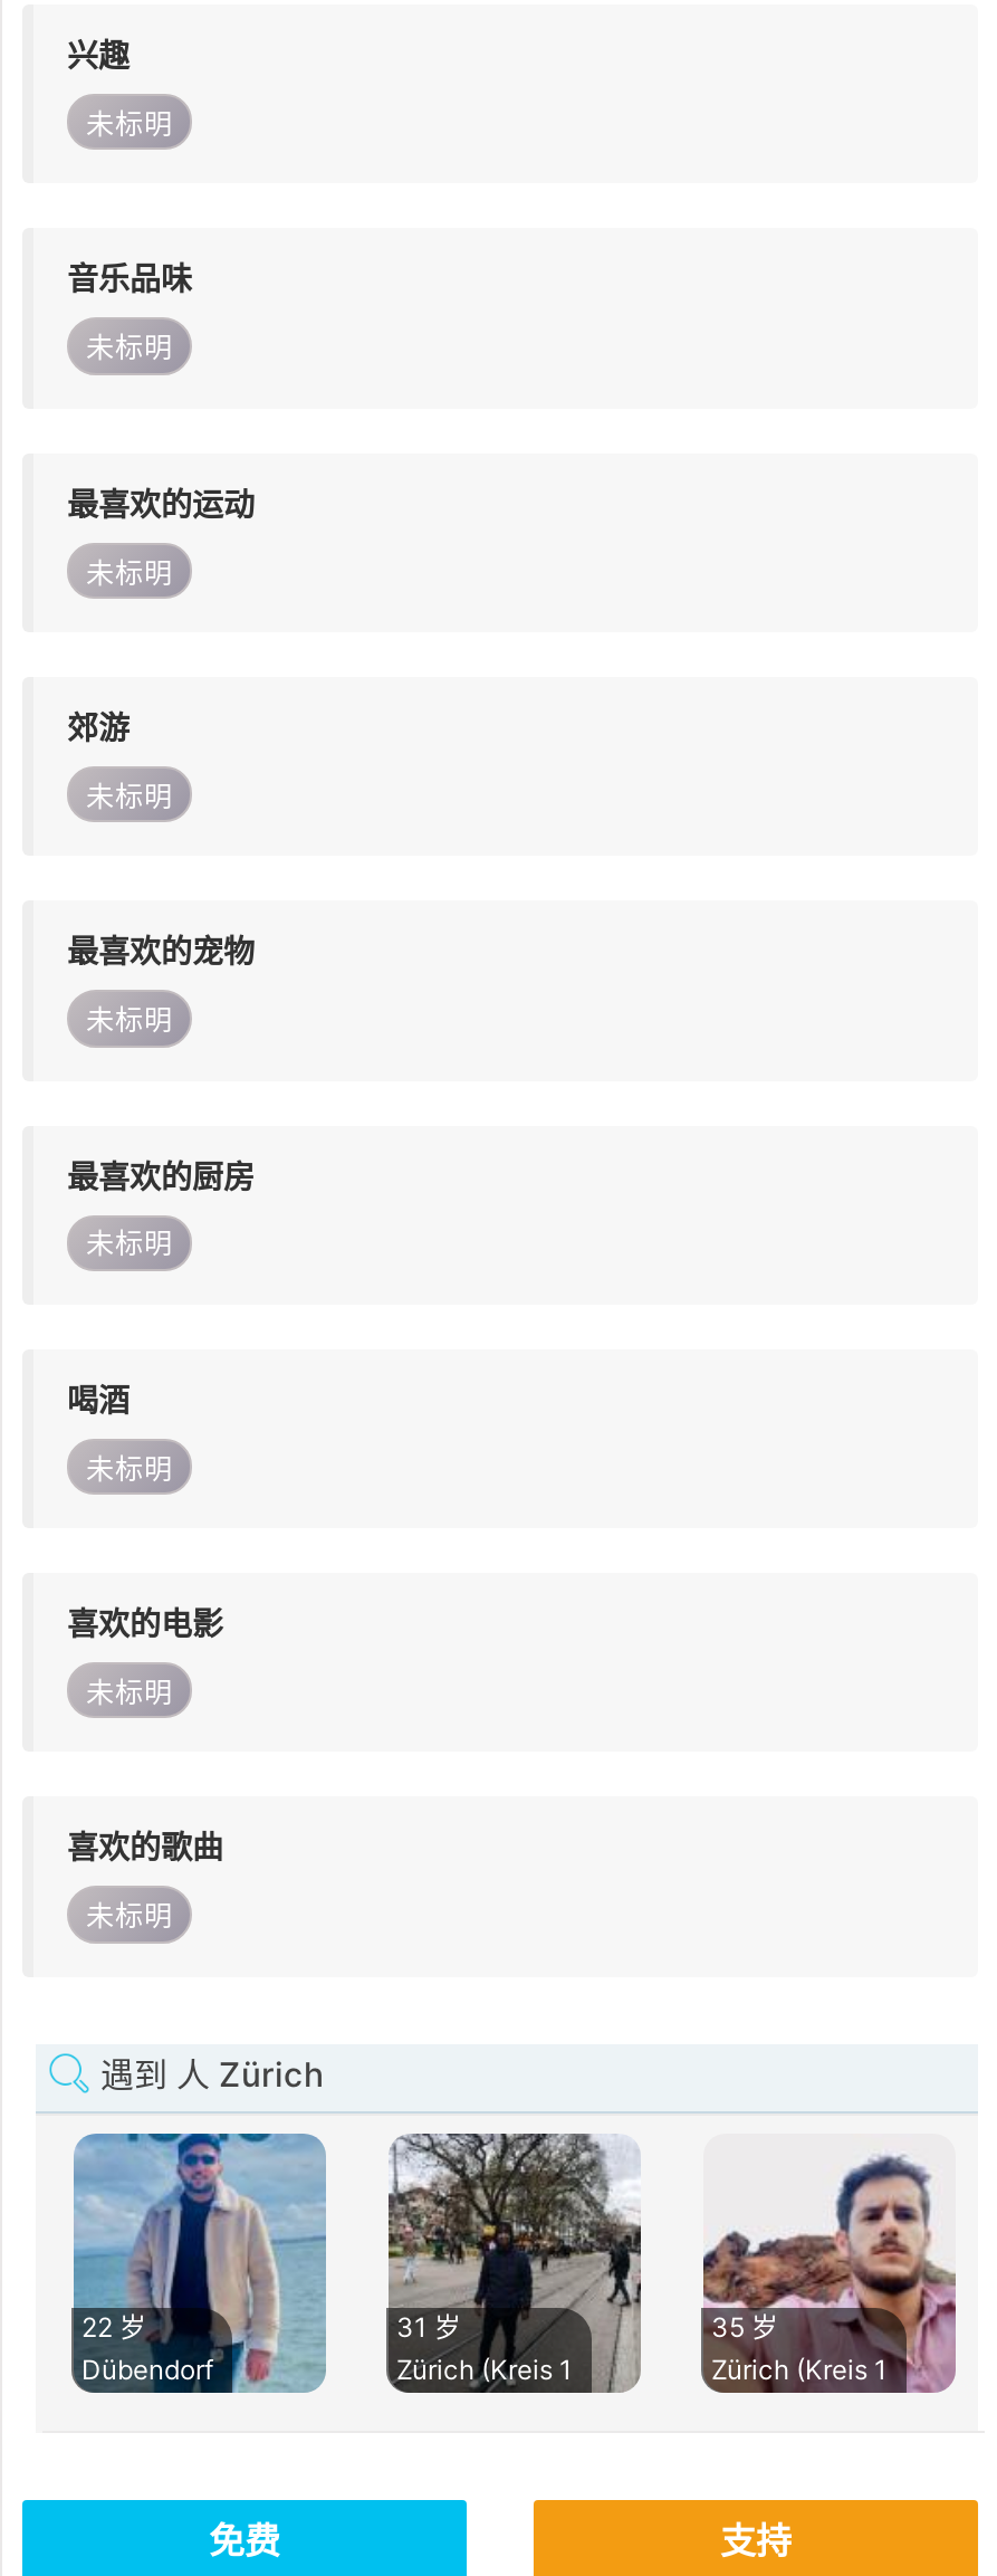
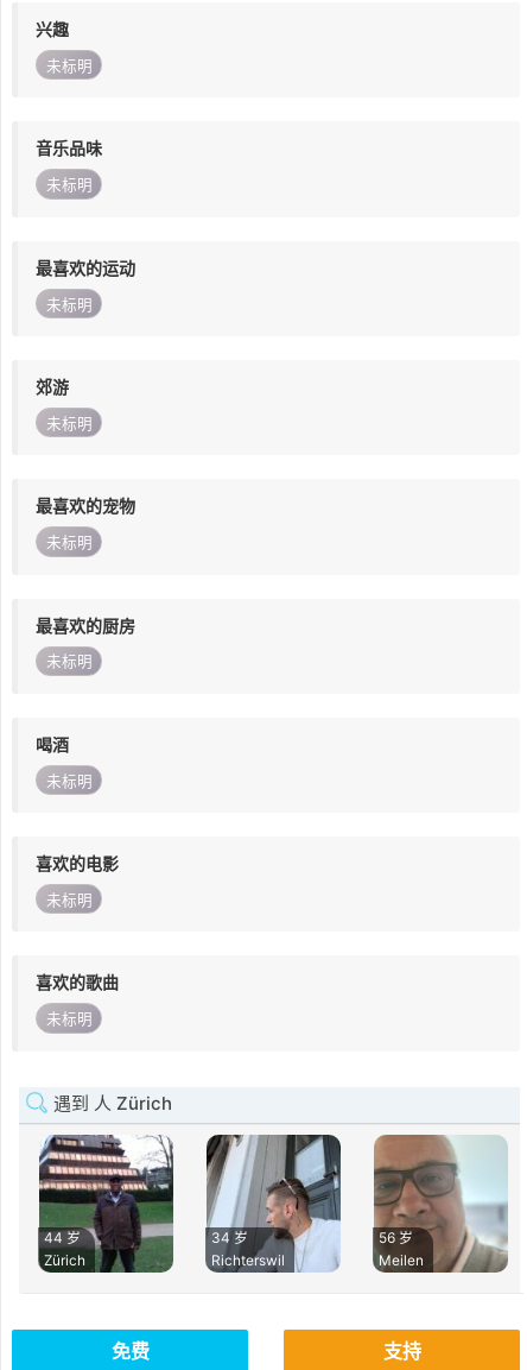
[71,2131,326,2391] [image] | 22 岁 | Dübendorf -> [38,1134,174,1273] [image] | 44 岁 | Zürich
[389,2134,643,2395] [image] | 31 岁 | Zürich (Kreis 1 -> [205,1134,342,1273] [image] | 34 岁 | Richterswil
[703,2134,956,2393] [image] | 35 岁 | Zürich (Kreis 1 -> [373,1134,508,1271] [image] | 56 岁 | Meilen

